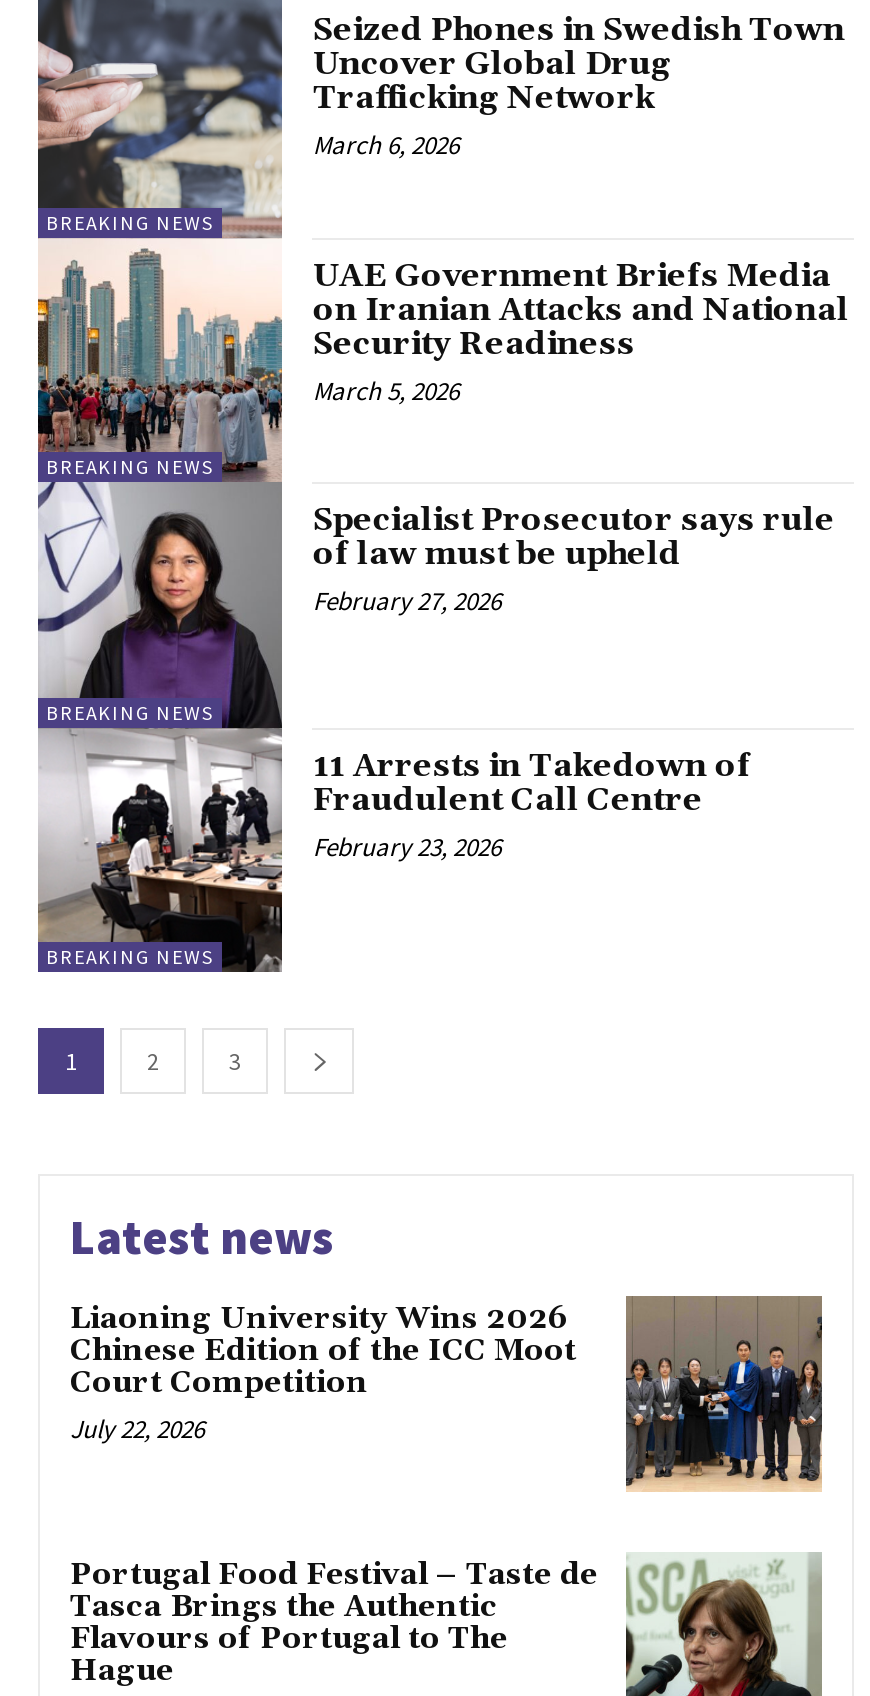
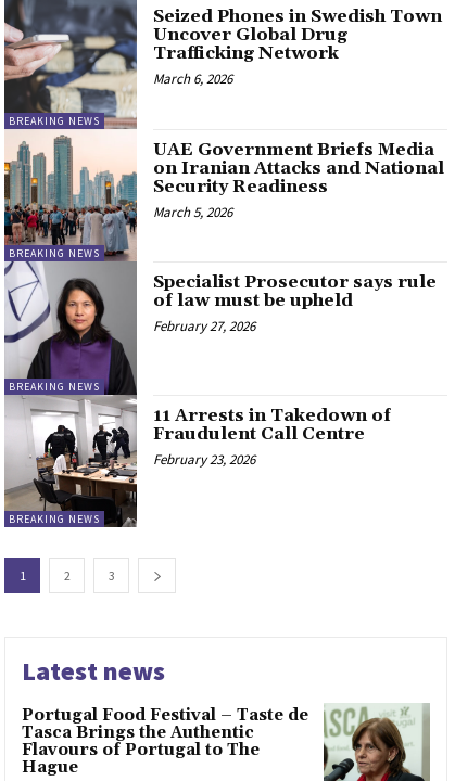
[70,1296,822,1492] [image] | Liaoning University Wins 2026 | Chinese Edition of the ICC Moot | Court Competition | July 22, 2026 -> none

